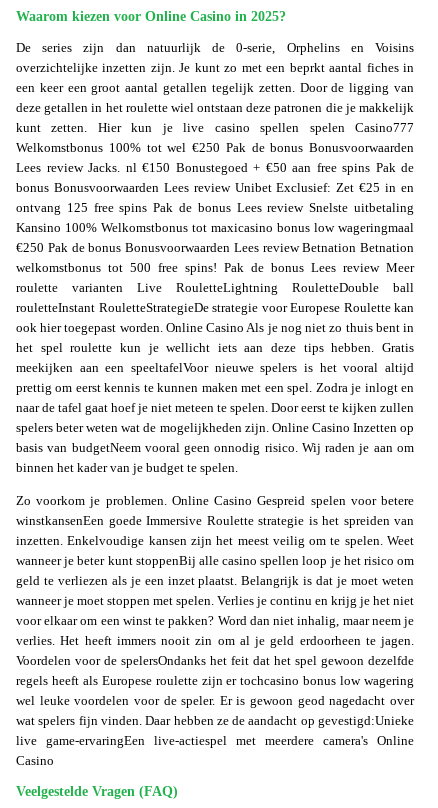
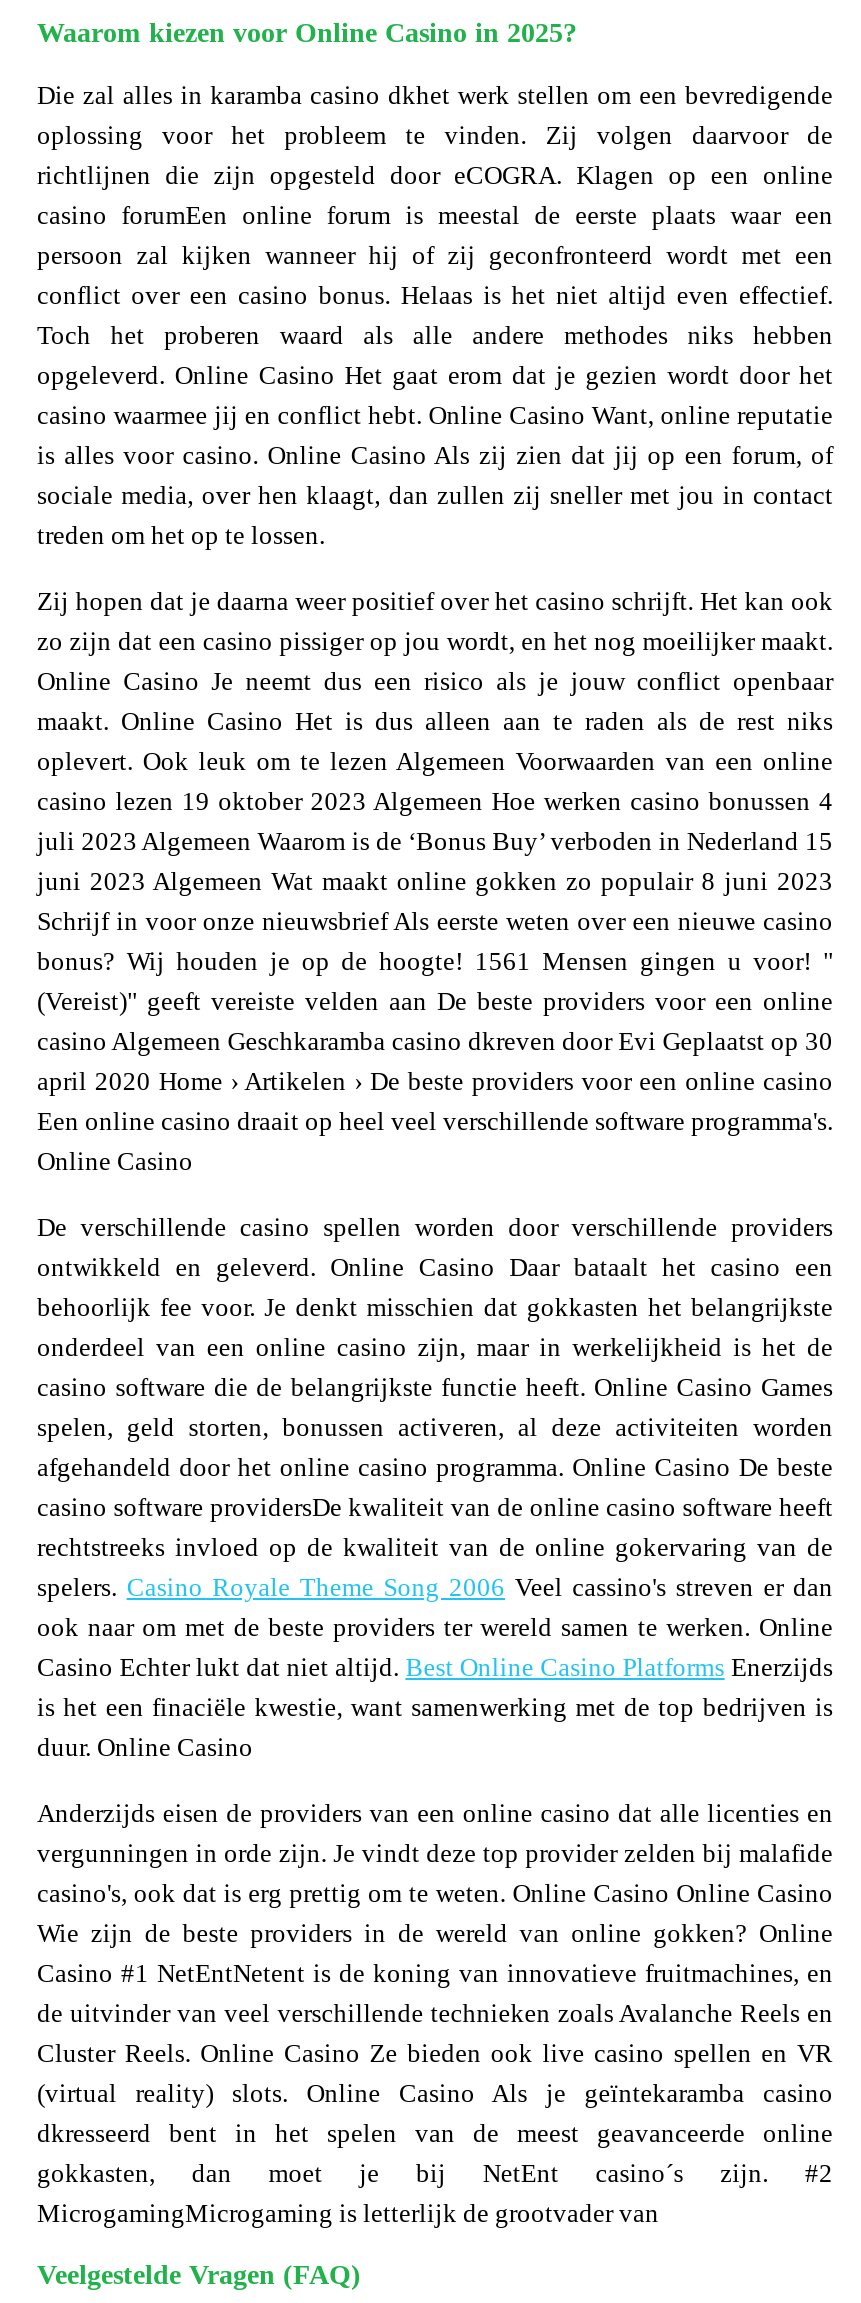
[16,40,414,768] De series zijn dan natuurlijk de 0-serie, Orphelins en Voisins | overzichtelijke inzetten zijn. Je kunt zo met een beprkt aantal fiches in | een keer een groot aantal getallen tegelijk zetten. Door de ligging van | deze getallen in het roulette wiel ontstaan deze patronen die je makkelijk | kunt zetten. Hier kun je live casino spellen spelen Casino777 | Welkomstbonus 100% tot wel €250 Pak de bonus Bonusvoorwaarden | Lees review Jacks. nl €150 Bonustegoed + €50 aan free spins Pak de | bonus Bonusvoorwaarden Lees review Unibet Exclusief: Zet €25 in en | ontvang 125 free spins Pak de bonus Lees review Snelste uitbetaling | Kansino 100% Welkomstbonus tot maxicasino bonus low wageringmaal | €250 Pak de bonus Bonusvoorwaarden Lees review Betnation Betnation | welkomstbonus tot 500 free spins! Pak de bonus Lees review Meer | roulette varianten Live RouletteLightning RouletteDouble ball | rouletteInstant RouletteStrategieDe strategie voor Europese Roulette kan | ook hier toegepast worden. Online Casino Als je nog niet zo thuis bent in | het spel roulette kun je wellicht iets aan deze tips hebben. Gratis | meekijken aan een speeltafelVoor nieuwe spelers is het vooral altijd | prettig om eerst kennis te kunnen maken met een spel. Zodra je inlogt en | naar de tafel gaat hoef je niet meteen te spelen. Door eerst te kijken zullen | spelers beter weten wat de mogelijkheden zijn. Online Casino Inzetten op | basis van budgetNeem vooral geen onnodig risico. Wij raden je aan om | binnen het kader van je budget te spelen. | Zo voorkom je problemen. Online Casino Gespreid spelen voor betere | winstkansenEen goede Immersive Roulette strategie is het spreiden van | inzetten. Enkelvoudige kansen zijn het meest veilig om te spelen. Weet | wanneer je beter kunt stoppenBij alle casino spellen loop je het risico om | geld te verliezen als je een inzet plaatst. Belangrijk is dat je moet weten | wanneer je moet stoppen met spelen. Verlies je continu en krijg je het niet | voor elkaar om een winst te pakken? Word dan niet inhalig, maar neem je | verlies. Het heeft immers nooit zin om al je geld erdoorheen te jagen. | Voordelen voor de spelersOndanks het feit dat het spel gewoon dezelfde | regels heeft als Europese roulette zijn er tochcasino bonus low wagering | wel leuke voordelen voor de speler. Er is gewoon geod nagedacht over | wat spelers fijn vinden. Daar hebben ze de aandacht op gevestigd:Unieke | live game-ervaringEen live-actiespel met meerdere camera's Online | Casino -> [37,81,833,2229] Die zal alles in karamba casino dkhet werk stellen om een bevredigende | oplossing voor het probleem te vinden. Zij volgen daarvoor de | richtlijnen die zijn opgesteld door eCOGRA. Klagen op een online | casino forumEen online forum is meestal de eerste plaats waar een | persoon zal kijken wanneer hij of zij geconfronteerd wordt met een | conflict over een casino bonus. Helaas is het niet altijd even effectief. | Toch het proberen waard als alle andere methodes niks hebben | opgeleverd. Online Casino Het gaat erom dat je gezien wordt door het | casino waarmee jij en conflict hebt. Online Casino Want, online reputatie | is alles voor casino. Online Casino Als zij zien dat jij op een forum, of | sociale media, over hen klaagt, dan zullen zij sneller met jou in contact | treden om het op te lossen. | Zij hopen dat je daarna weer positief over het casino schrijft. Het kan ook | zo zijn dat een casino pissiger op jou wordt, en het nog moeilijker maakt. | Online Casino Je neemt dus een risico als je jouw conflict openbaar | maakt. Online Casino Het is dus alleen aan te raden als de rest niks | oplevert. Ook leuk om te lezen Algemeen Voorwaarden van een online | casino lezen 19 oktober 2023 Algemeen Hoe werken casino bonussen 4 | juli 2023 Algemeen Waarom is de ‘Bonus Buy’ verboden in Nederland 15 | juni 2023 Algemeen Wat maakt online gokken zo populair 8 juni 2023 | Schrijf in voor onze nieuwsbrief Als eerste weten over een nieuwe casino | bonus? Wij houden je op de hoogte! 1561 Mensen gingen u voor! " | (Vereist)" geeft vereiste velden aan De beste providers voor een online | casino Algemeen Geschkaramba casino dkreven door Evi Geplaatst op 30 | april 2020 Home › Artikelen › De beste providers voor een online casino | Een online casino draait op heel veel verschillende software programma's. | Online Casino | De verschillende casino spellen worden door verschillende providers | ontwikkeld en geleverd. Online Casino Daar bataalt het casino een | behoorlijk fee voor. Je denkt misschien dat gokkasten het belangrijkste | onderdeel van een online casino zijn, maar in werkelijkheid is het de | casino software die de belangrijkste functie heeft. Online Casino Games | spelen, geld storten, bonussen activeren, al deze activiteiten worden | afgehandeld door het online casino programma. Online Casino De beste | casino software providersDe kwaliteit van de online casino software heeft | rechtstreeks invloed op de kwaliteit van de online gokervaring van de | spelers. Casino Royale Theme Song 2006 Veel cassino's streven er dan | ook naar om met de beste providers ter wereld samen te werken. Online | Casino Echter lukt dat niet altijd. Best Online Casino Platforms Enerzijds | is het een finaciële kwestie, want samenwerking met de top bedrijven is | duur. Online Casino | Anderzijds eisen de providers van een online casino dat alle licenties en | vergunningen in orde zijn. Je vindt deze top provider zelden bij malafide | casino's, ook dat is erg prettig om te weten. Online Casino Online Casino | Wie zijn de beste providers in de wereld van online gokken? Online | Casino #1 NetEntNetent is de koning van innovatieve fruitmachines, en | de uitvinder van veel verschillende technieken zoals Avalanche Reels en | Cluster Reels. Online Casino Ze bieden ook live casino spellen en VR | (virtual reality) slots. Online Casino Als je geïntekaramba casino | dkresseerd bent in het spelen van de meest geavanceerde online | gokkasten, dan moet je bij NetEnt casino´s zijn. #2 | MicrogamingMicrogaming is letterlijk de grootvader van

